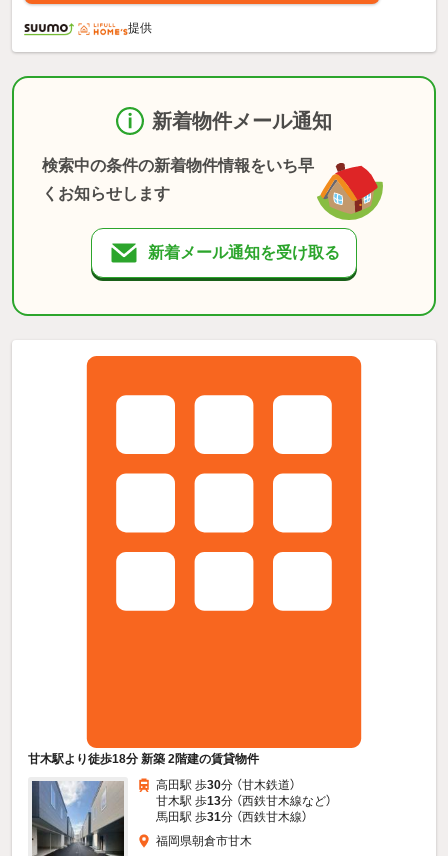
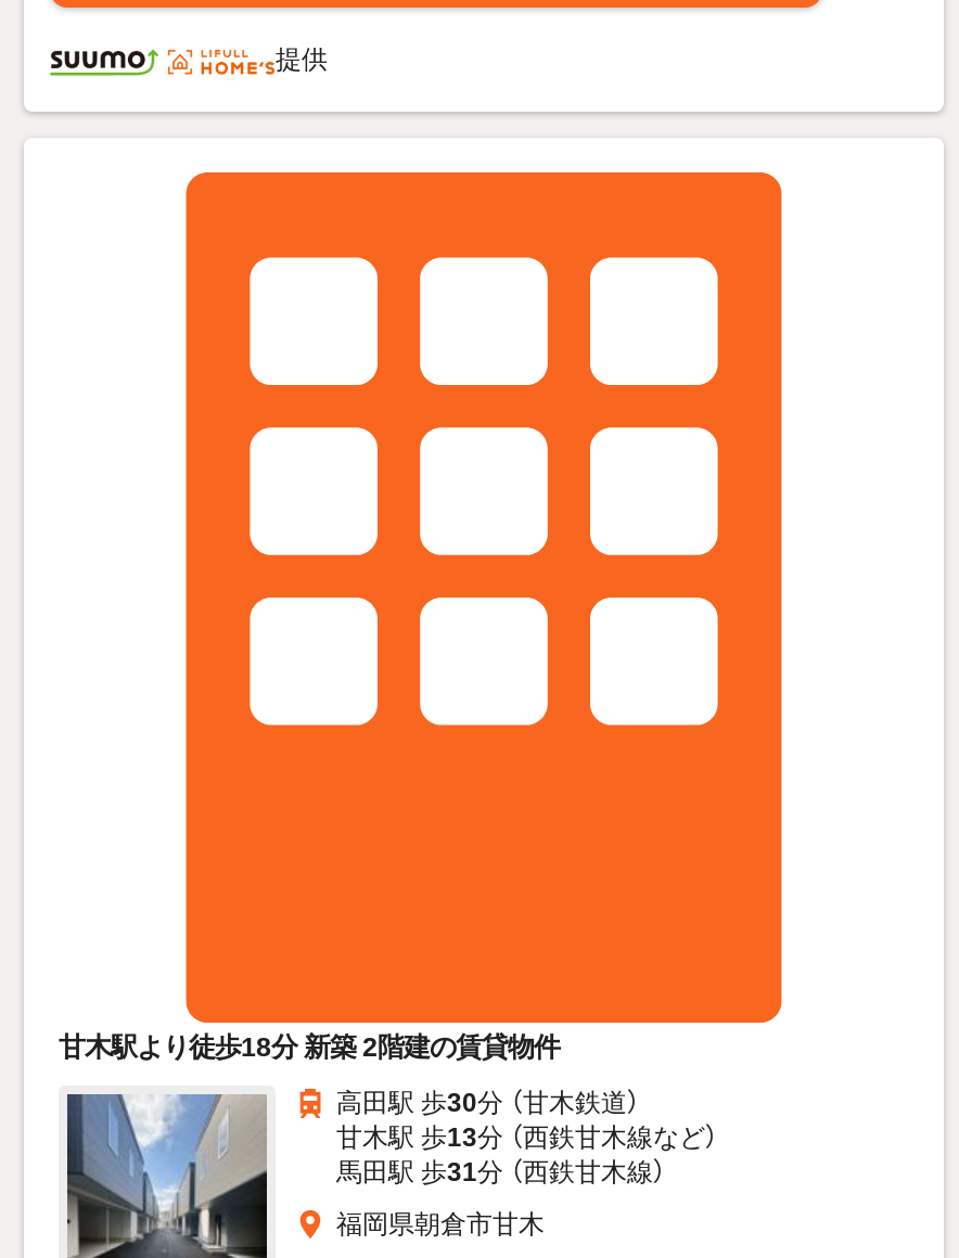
[11,74,437,318] [image] | 新着物件メール通知 | 検索中の条件の新着物件情報をいち早 | くお知らせします | 新着メール通知を受け取る -> none

